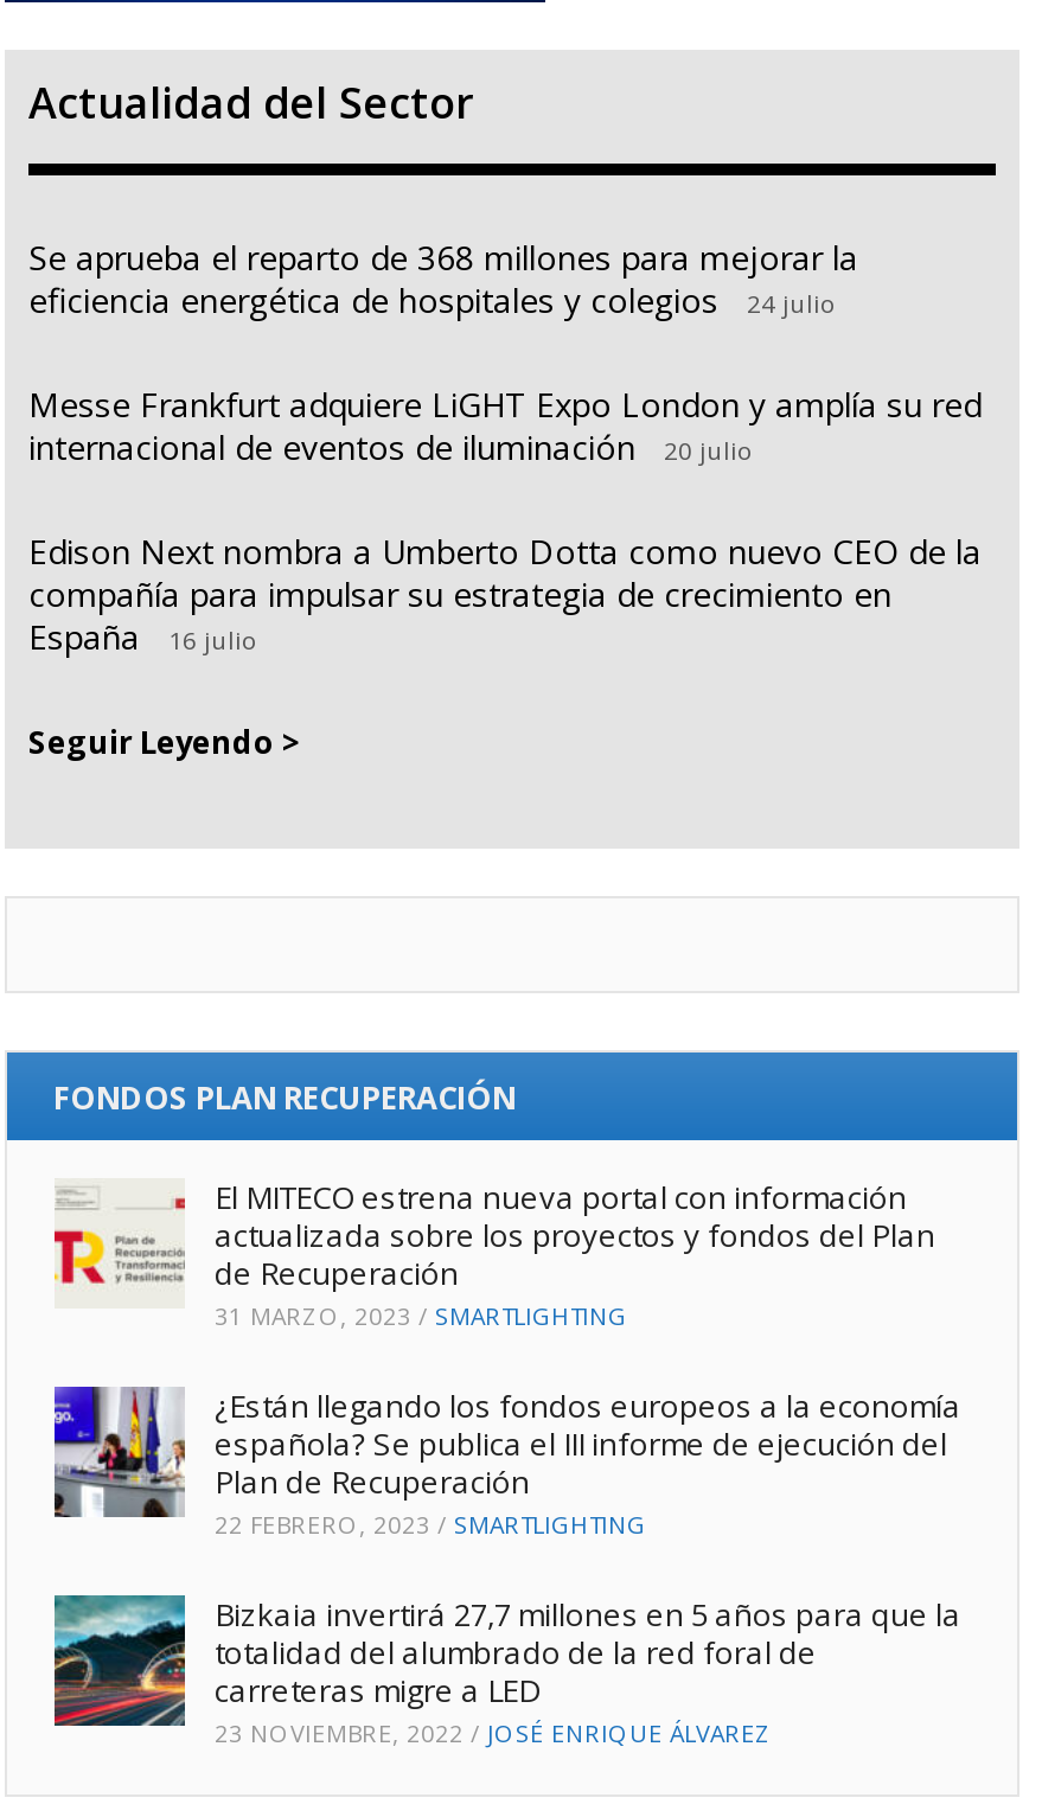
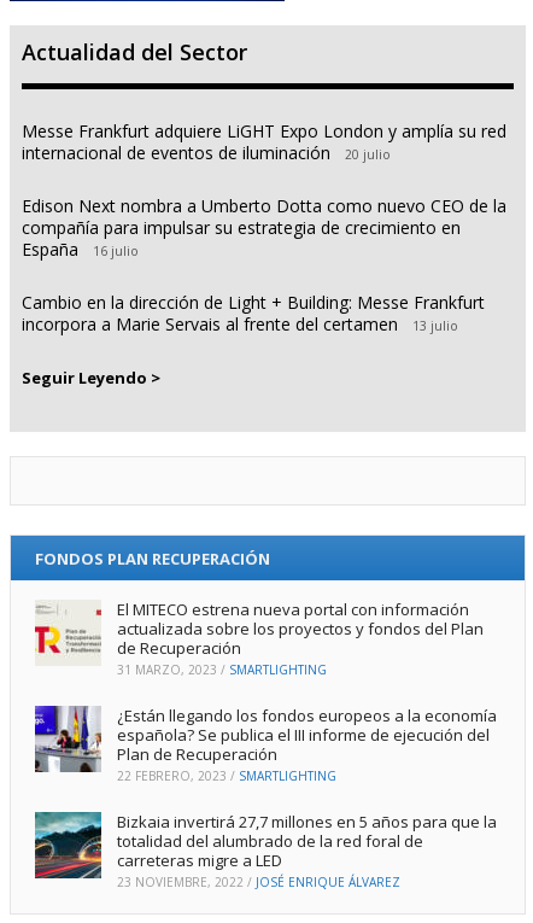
[28,236,858,323] Se aprueba el reparto de 368 millones para mejorar la | eficiencia energética de hospitales y colegios | 24 julio -> none
moved [28,383,982,660] -> [22,120,506,261]: Messe Frankfurt adquiere LiGHT Expo London y amplía su red | internacional de eventos de iluminación | 20 julio | Edison Next nombra a Umberto Dotta como nuevo CEO de la | compañía para impulsar su estrategia de crecimiento en | España | 16 julio
none -> [22,291,485,336] Cambio en la dirección de Light + Building: Messe Frankfurt | incorpora a Marie Servais al frente del certamen | 13 julio

